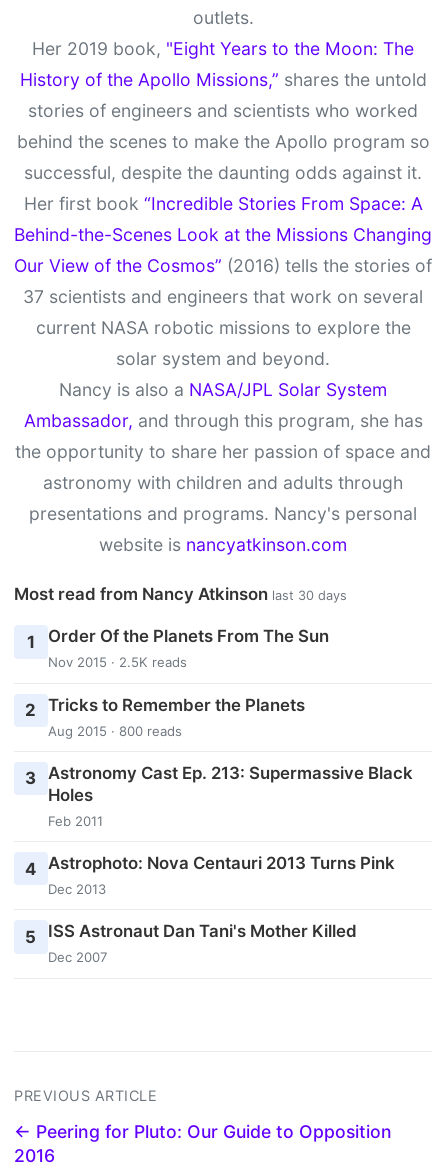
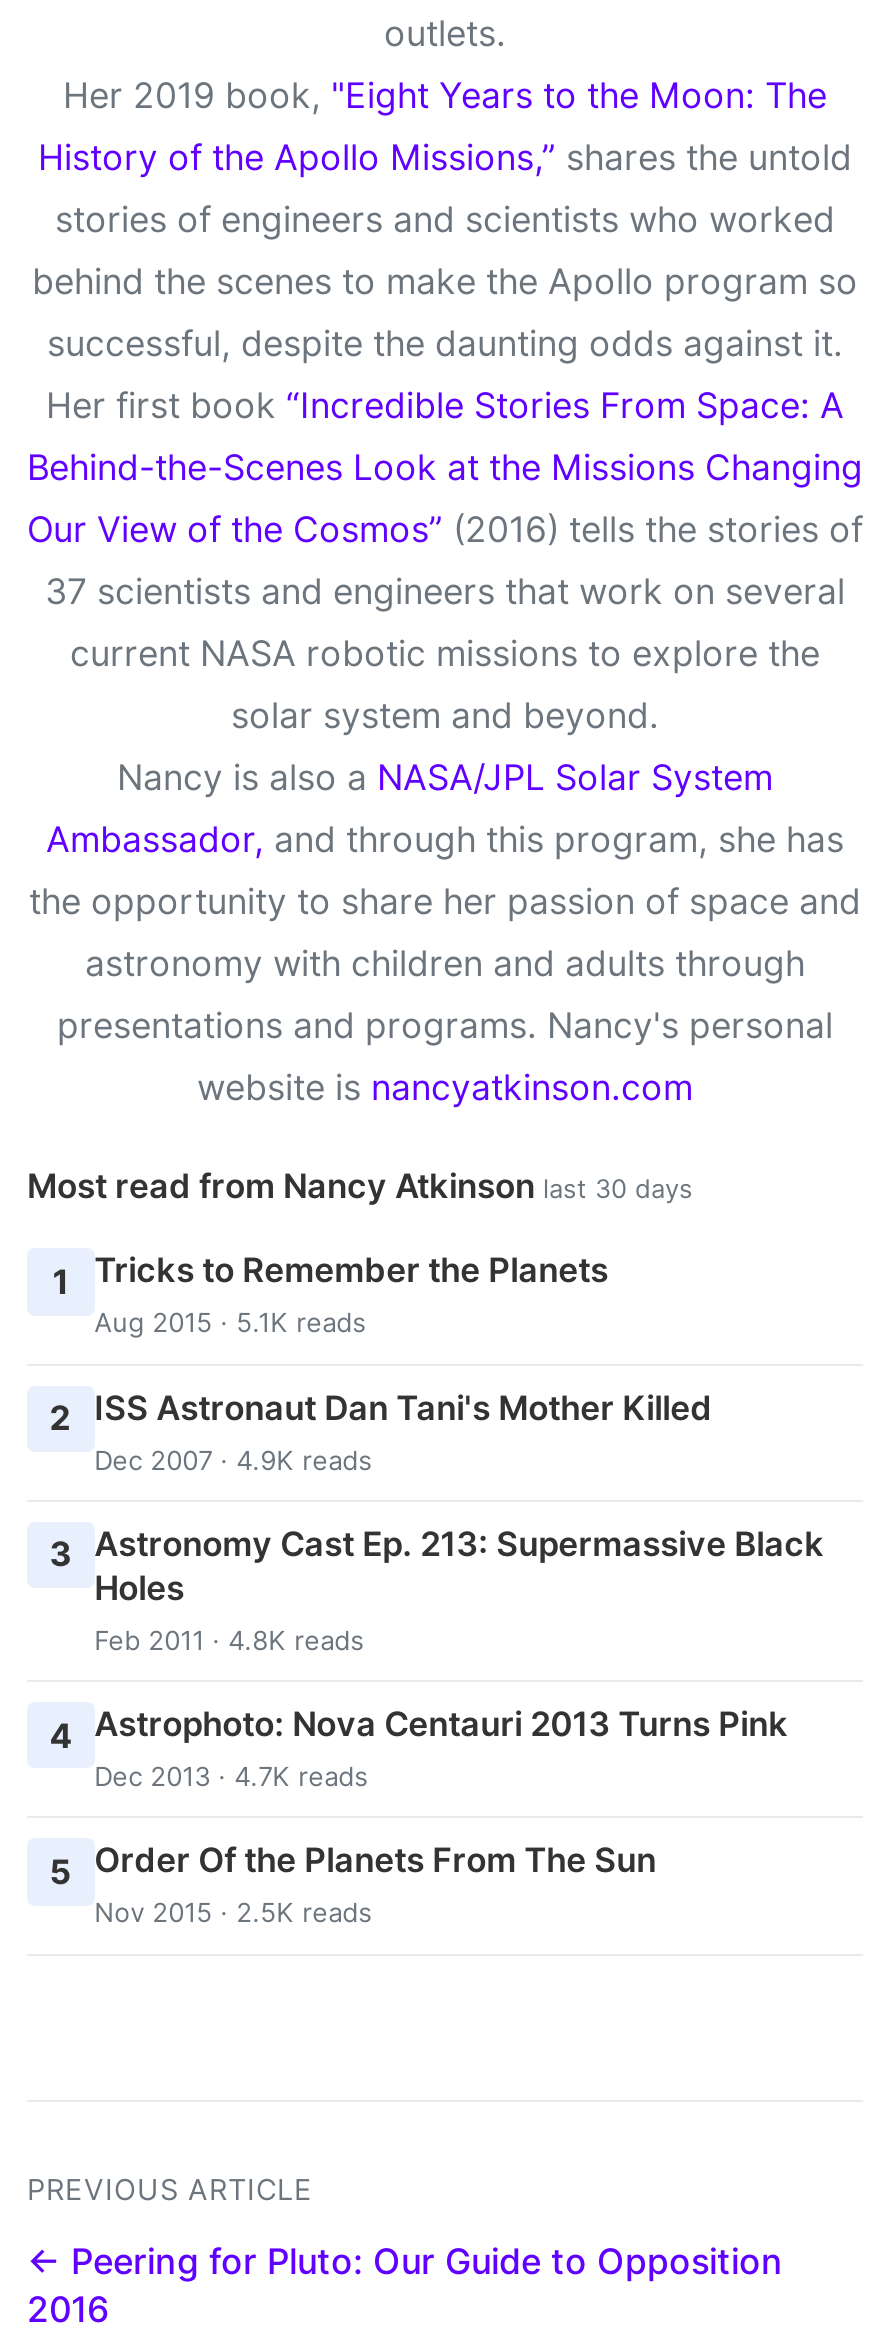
[48,626,329,670] Order Of the Planets From The Sun | Nov 2015 · 2.5K reads -> [94,1251,608,1339] Tricks to Remember the Planets | Aug 2015 · 5.1K reads
[25,694,305,738] 2 Tricks to Remember the Planets | Aug 2015 · 800 reads -> [50,1387,712,1475] 2 ISS Astronaut Dan Tani's Mother Killed | Dec 2007 · 4.9K reads
[48,813,103,829] Feb 2011 -> [94,1623,364,1655] Feb 2011 · 4.8K reads
[48,881,106,897] Dec 2013 -> [94,1760,368,1792] Dec 2013 · 4.7K reads
[25,921,357,965] 5 ISS Astronaut Dan Tani's Mother Killed | Dec 2007 -> [50,1840,656,1928] 5 Order Of the Planets From The Sun | Nov 2015 · 2.5K reads

